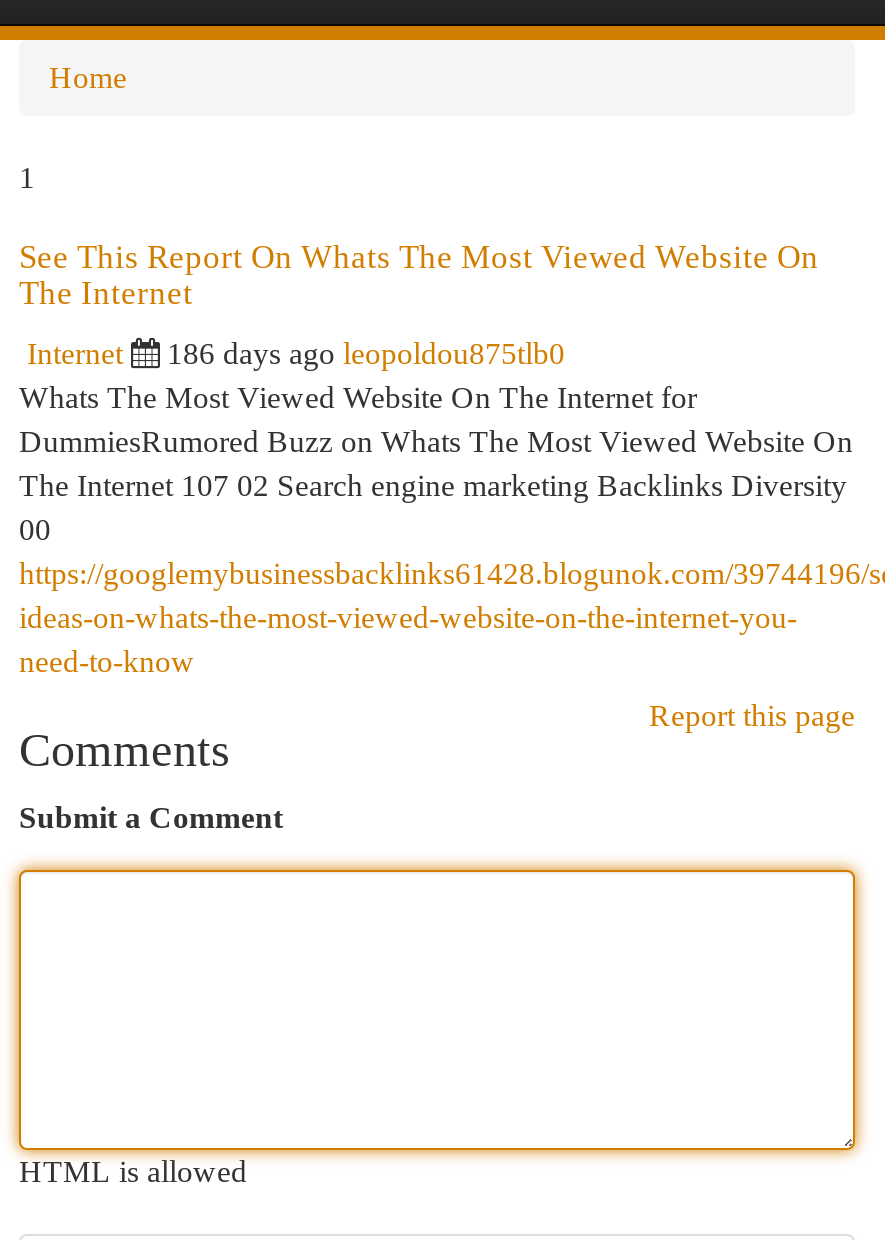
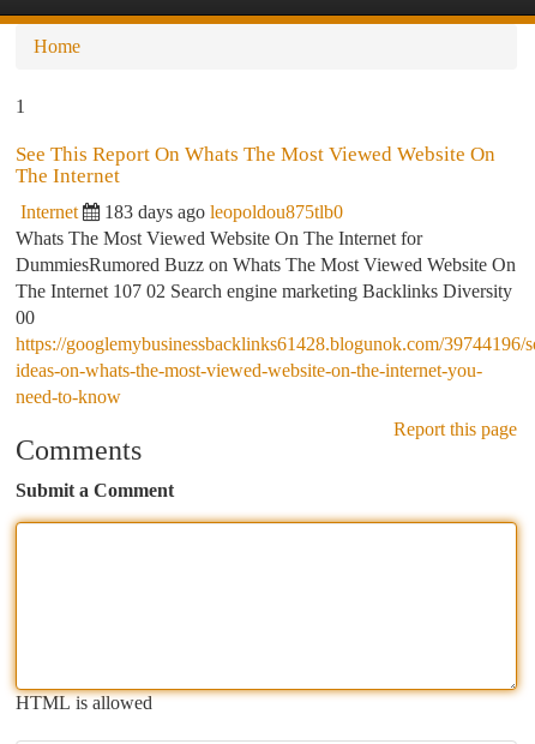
[167,336,565,370] 186 days ago leopoldou875tlb0 -> [104,202,343,222] 183 days ago leopoldou875tlb0

